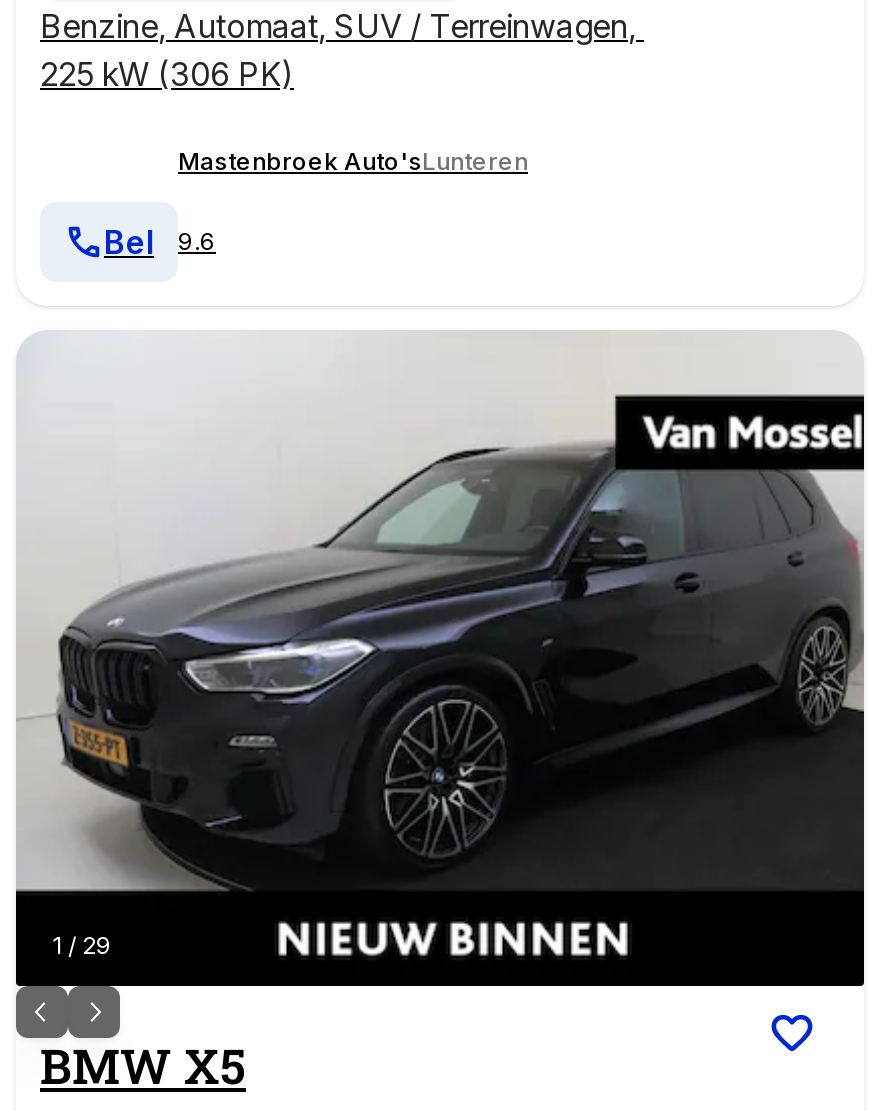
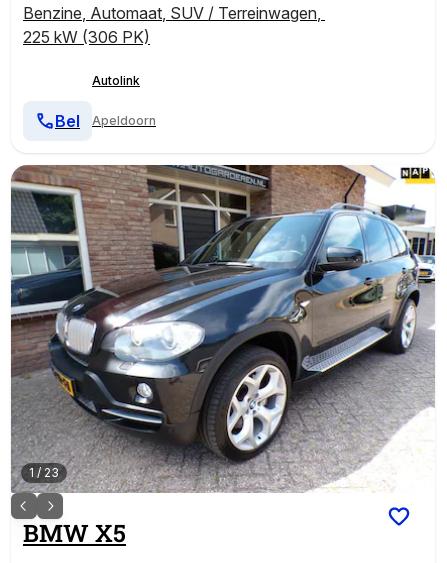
[178,146,528,176] Mastenbroek Auto'sLunteren -> [92,73,140,88] Autolink
[178,226,216,256] 9.6 -> [92,113,156,128] Apeldoorn
[16,330,866,988] [image] | 1 / 29 -> [10,164,436,493] [image] | 1 / 23

